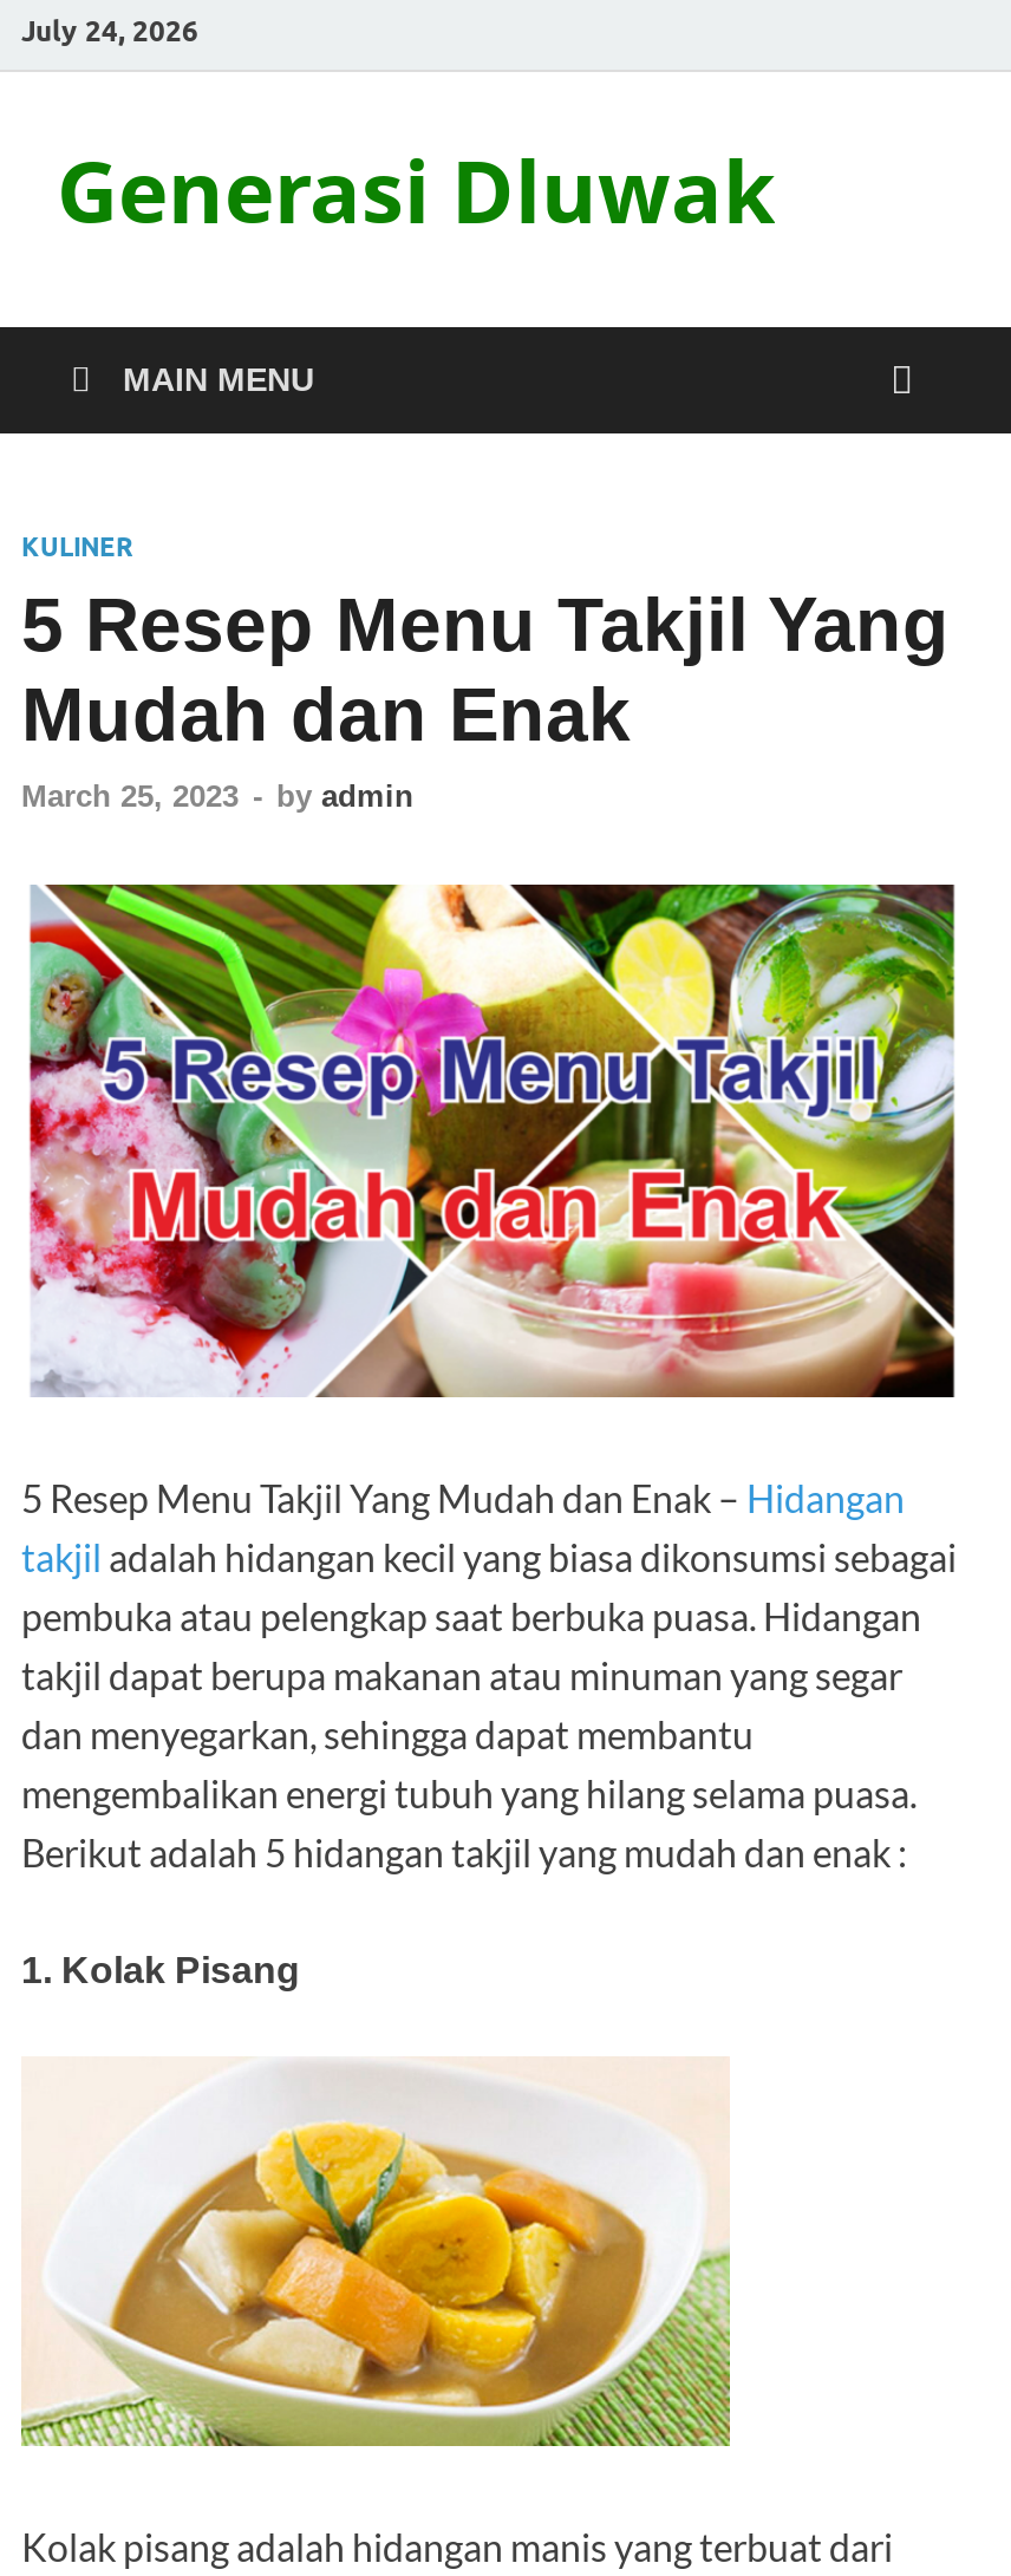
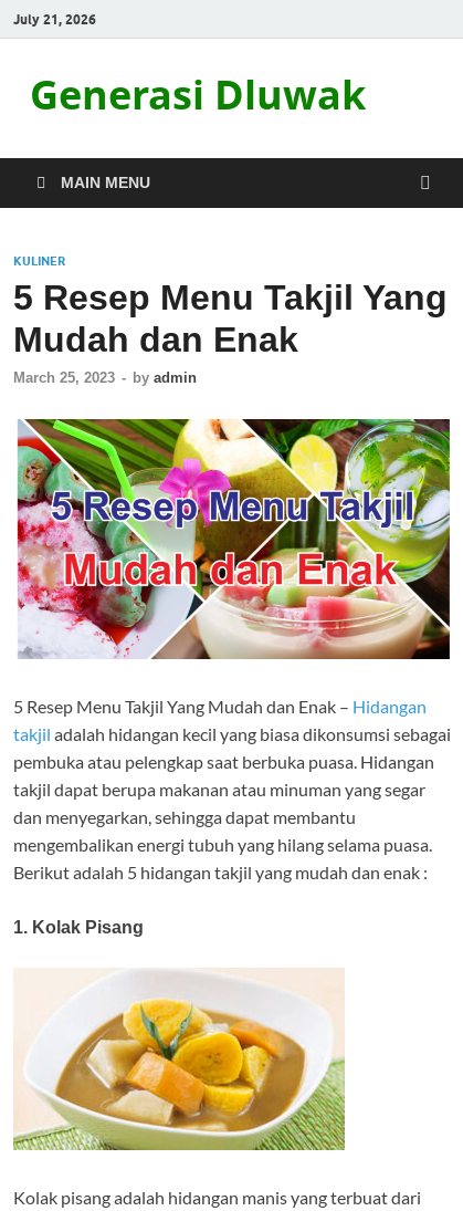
[21,12,198,47] July 24, 2026 -> [13,11,96,27] July 21, 2026

